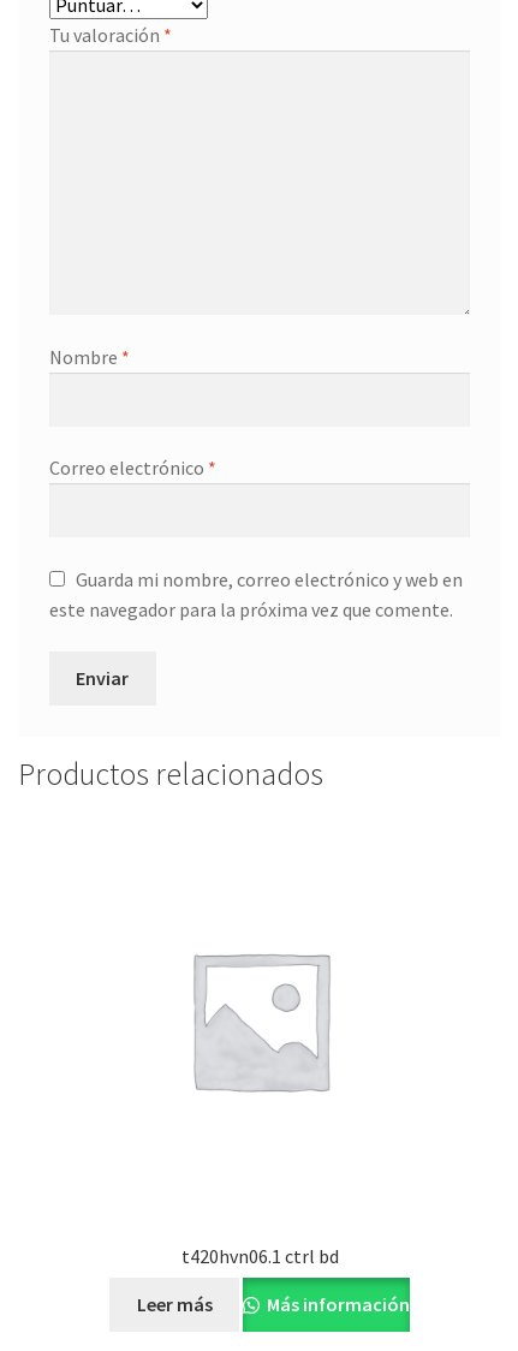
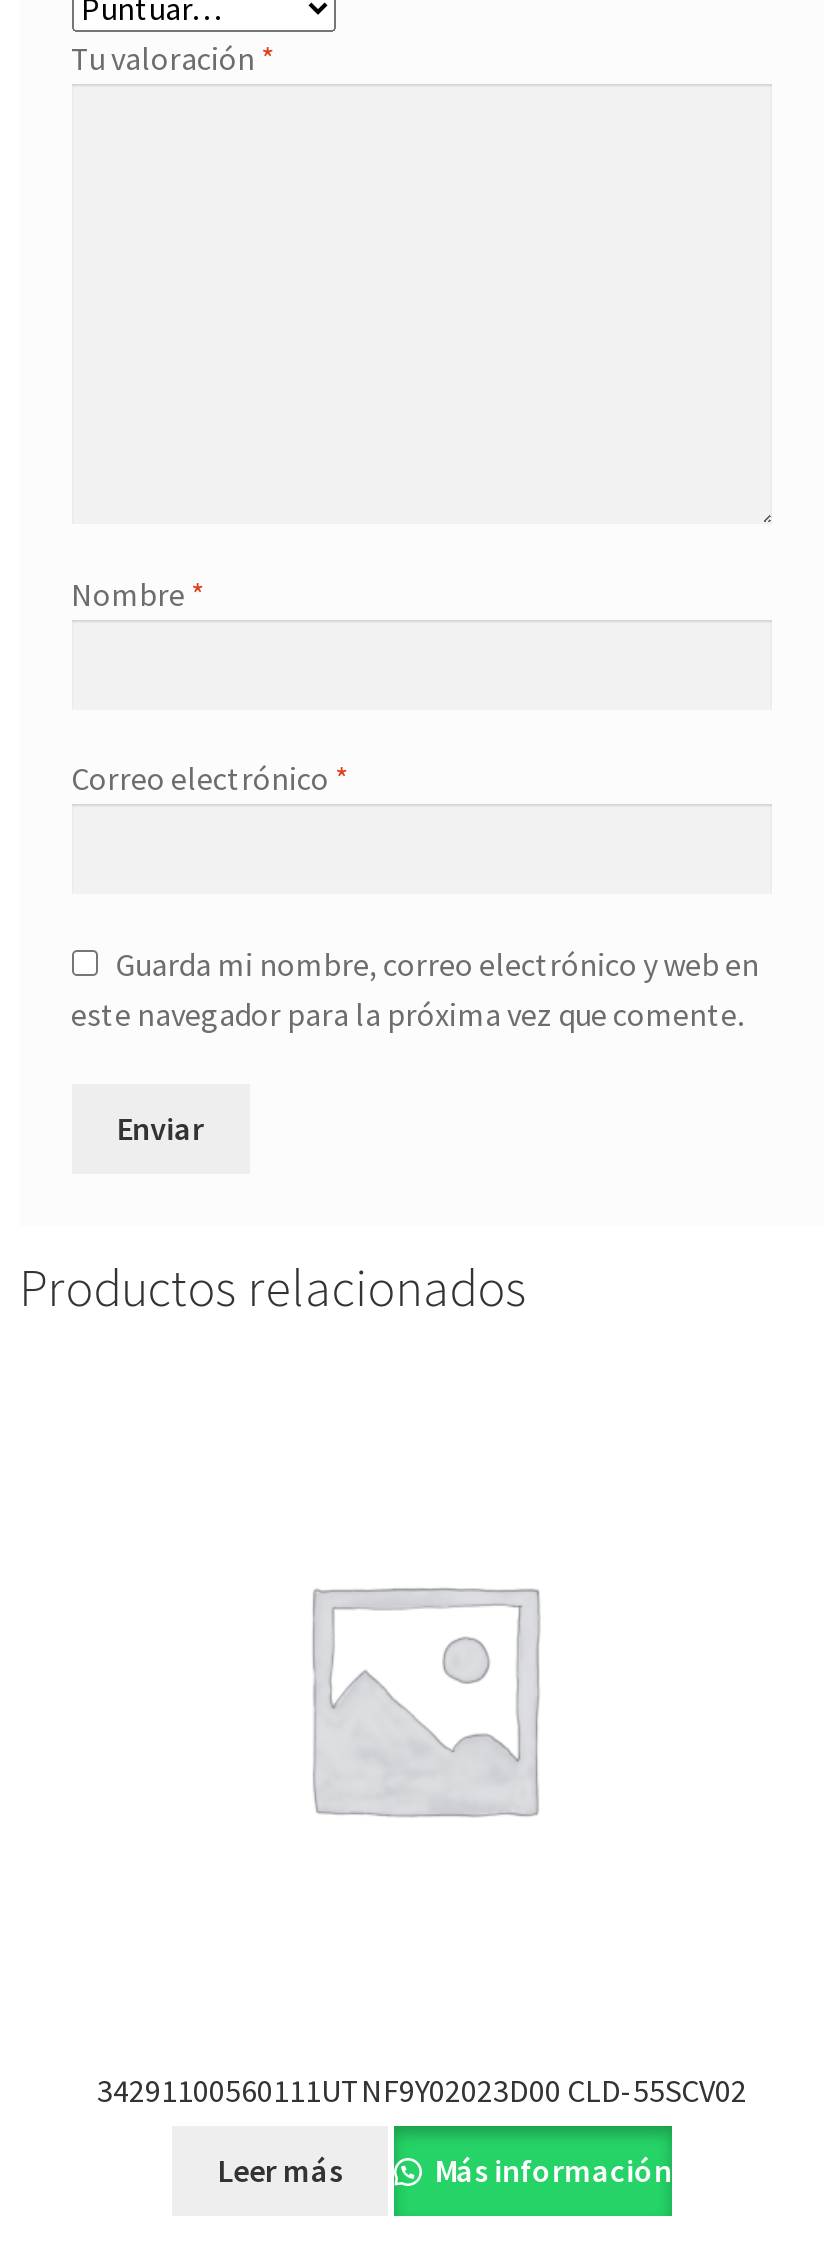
[181,1244,338,1268] t420hvn06.1 ctrl bd -> [97,2069,747,2109] 34291100560111UTNF9Y02023D00 CLD-55SCV02

